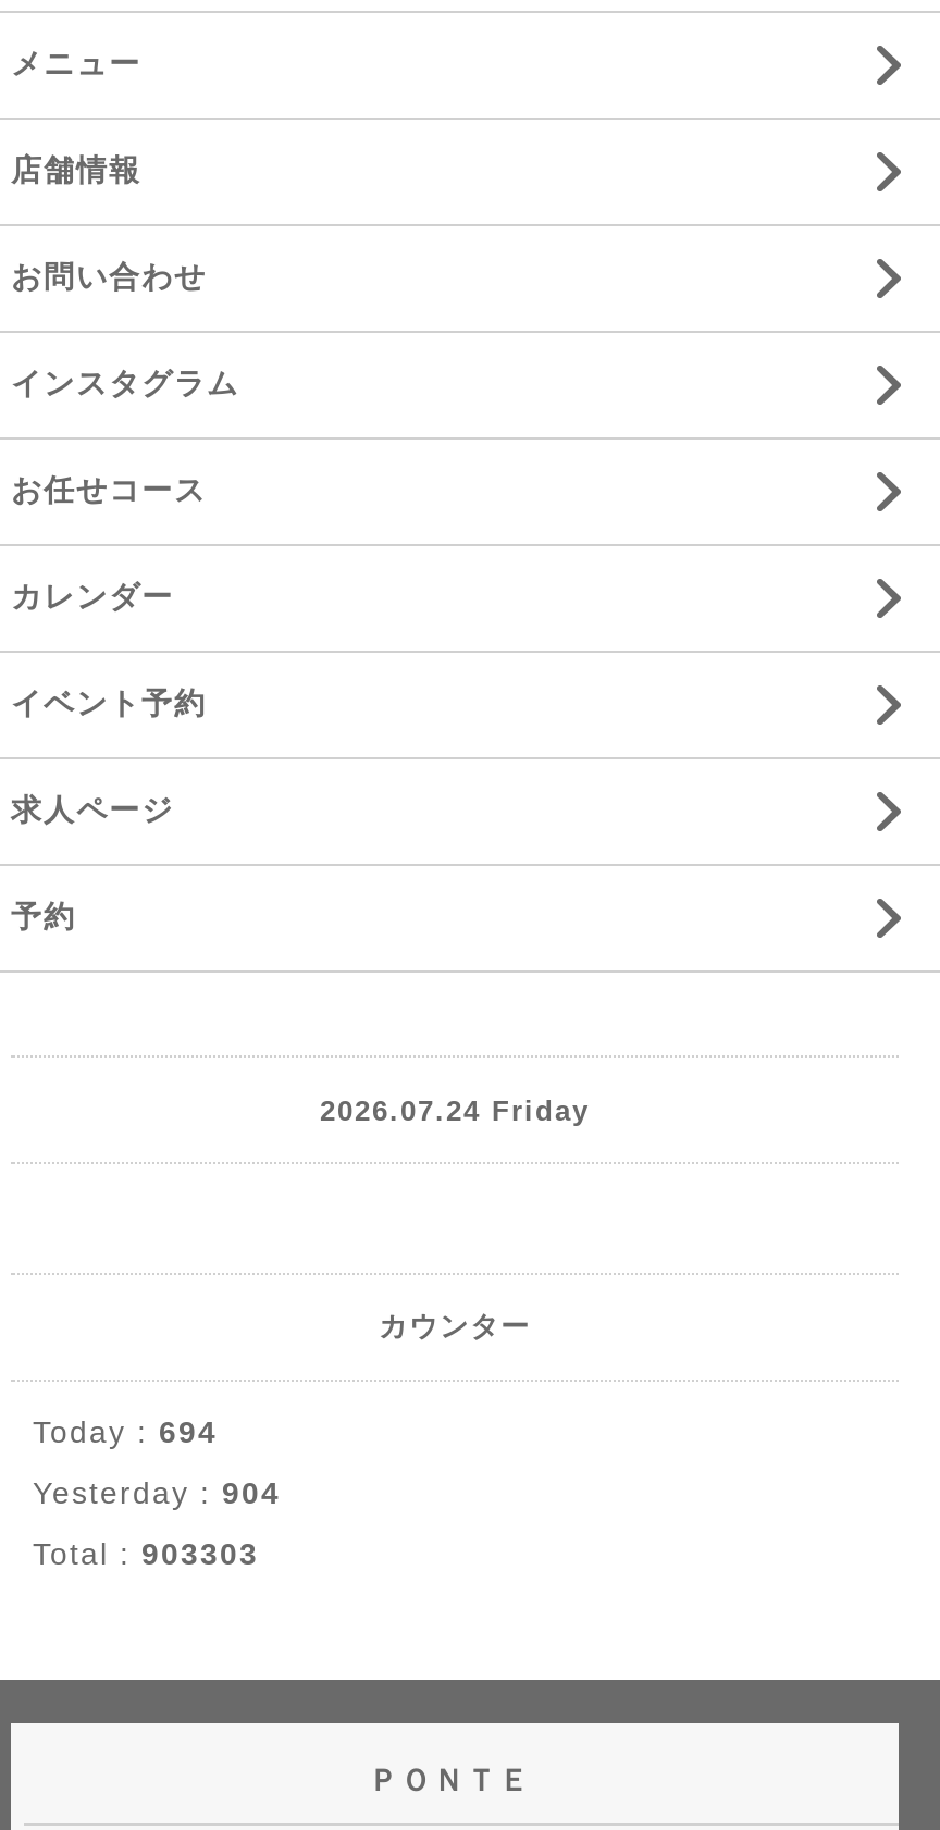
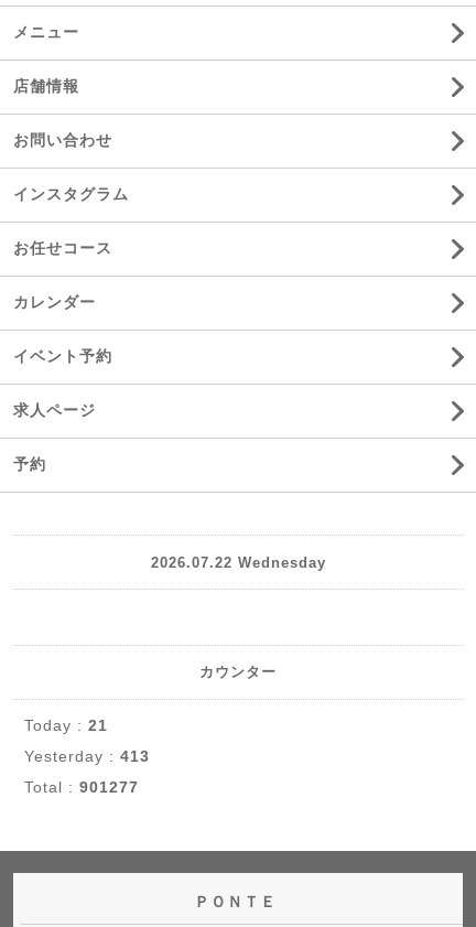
[320,1093,590,1126] 2026.07.24 Friday -> [150,554,326,570] 2026.07.22 Wednesday
[33,1414,218,1449] Today : 694 -> [24,716,108,734] Today : 21
[33,1475,281,1510] Yesterday : 904 -> [24,747,150,765] Yesterday : 413
[33,1536,259,1571] Total : 903303 -> [24,778,139,796] Total : 901277

